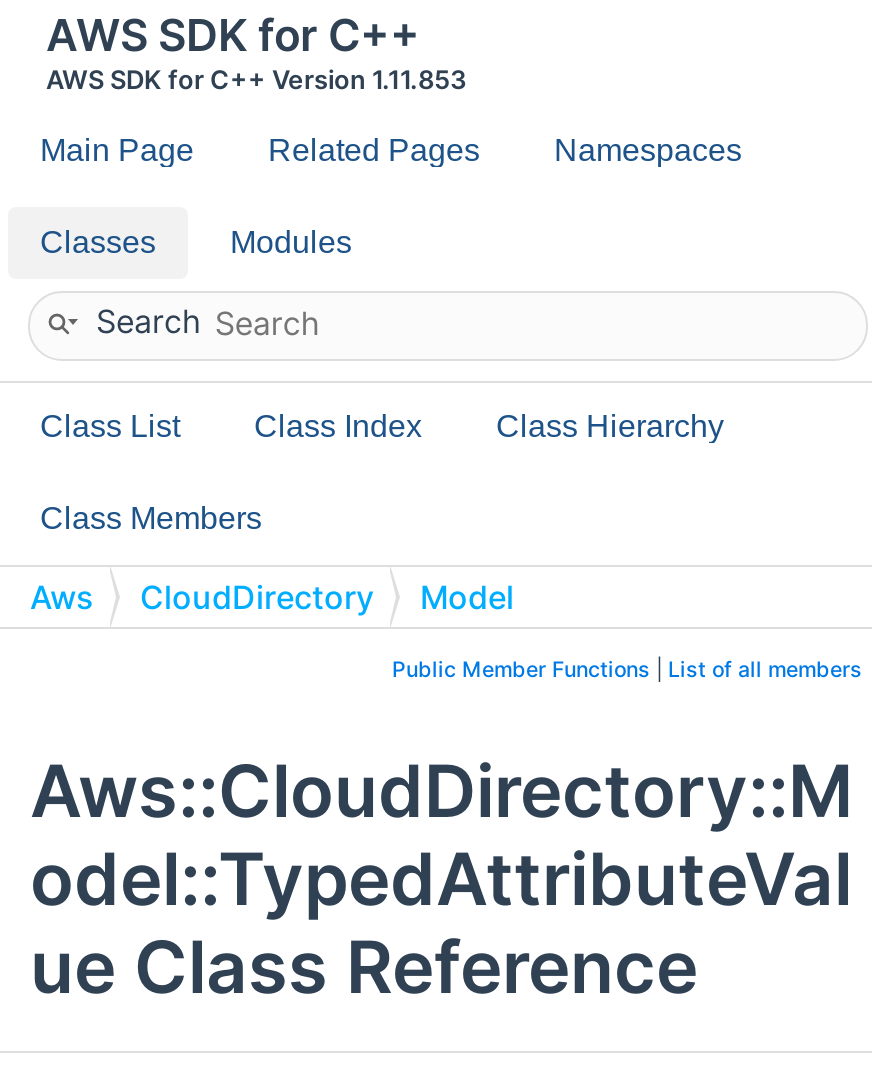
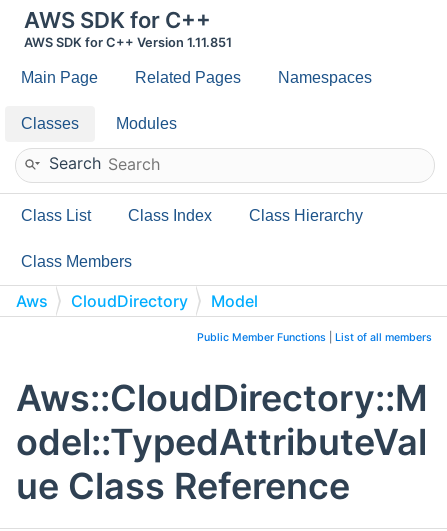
[46,65,466,95] AWS SDK for C++ Version 1.11.853 -> [24,35,232,50] AWS SDK for C++ Version 1.11.851

